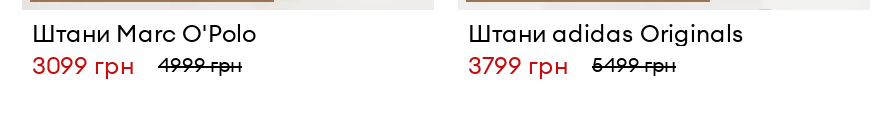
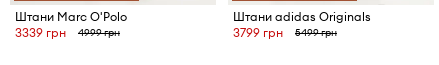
[32,49,242,79] 3099 грн 4999 грн -> [15,24,120,39] 3339 грн 4999 грн

